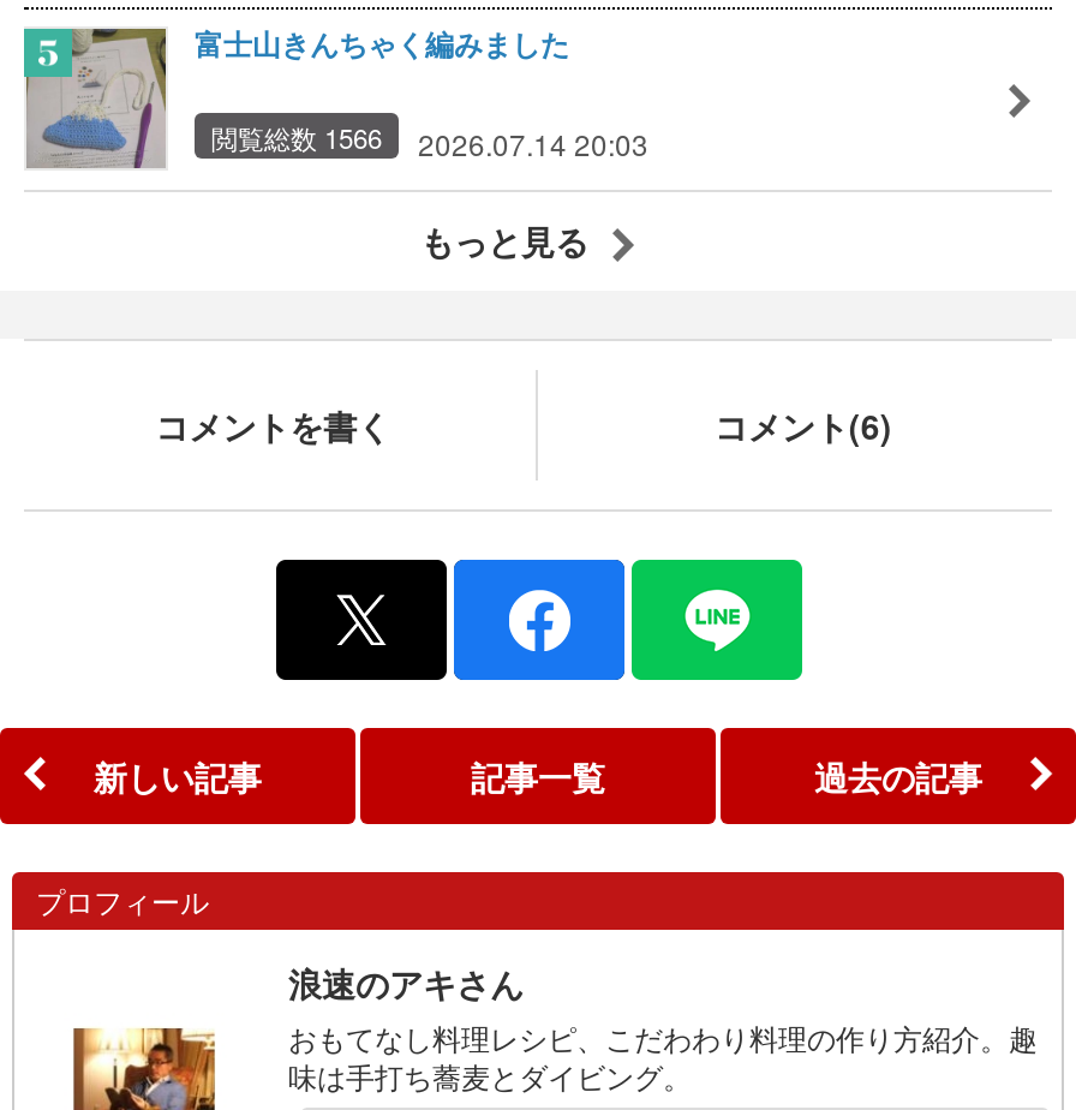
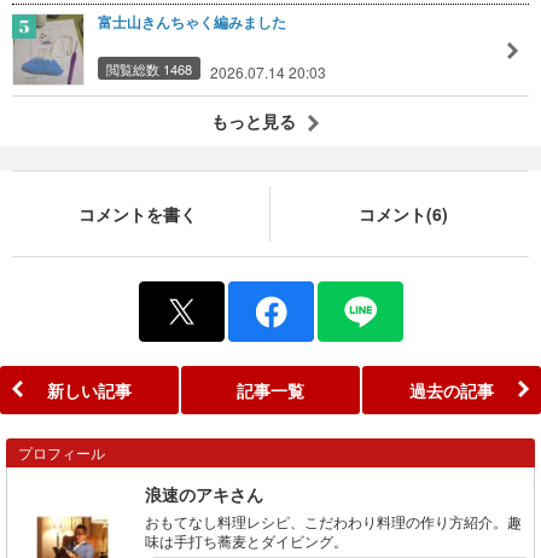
[211,117,648,163] 閲覧総数 1566 2026.07.14 20:03 -> [106,59,326,82] 閲覧総数 1468 2026.07.14 20:03

